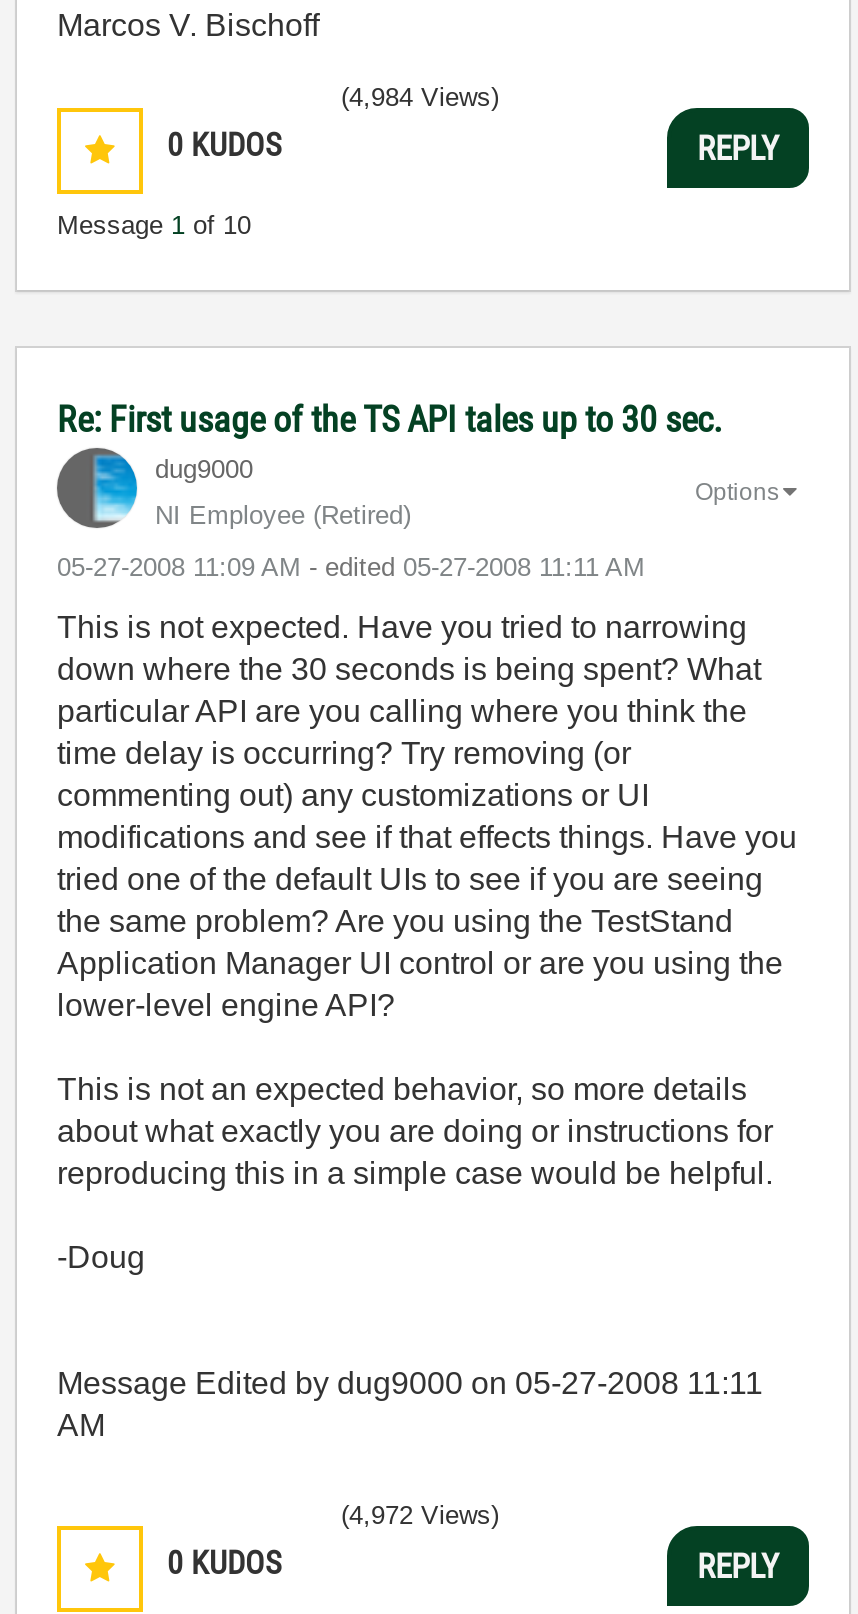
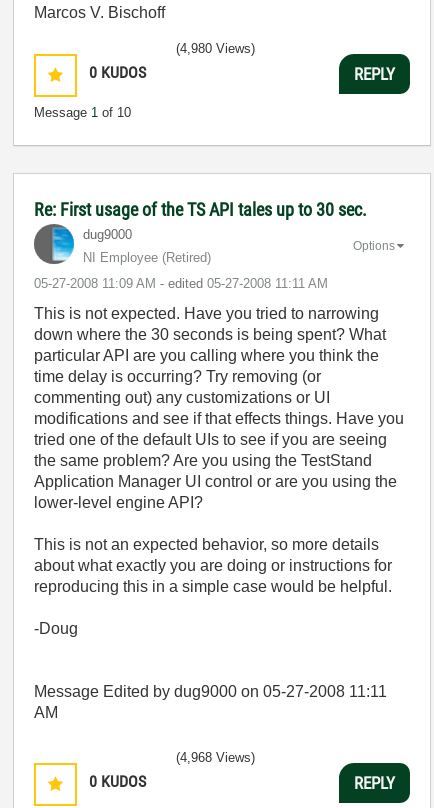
[341,82,499,112] (4,984 Views) -> [176,41,255,56] (4,980 Views)
[341,1500,499,1530] (4,972 Views) -> [176,750,255,765] (4,968 Views)

